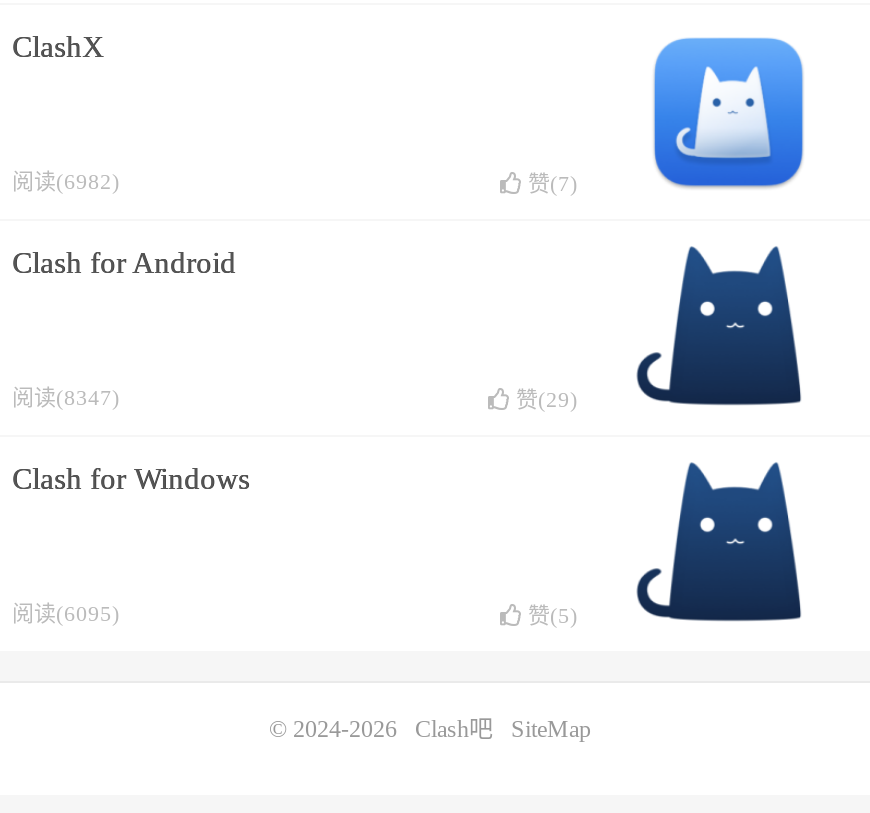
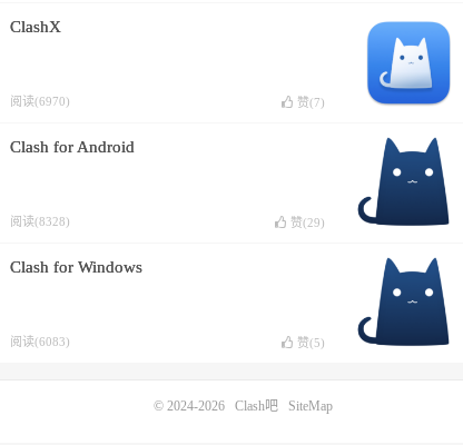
[12,169,120,193] 阅读(6982) -> [10,95,70,108] 阅读(6970)
[12,385,120,409] 阅读(8347) -> [10,215,70,228] 阅读(8328)
[12,601,120,625] 阅读(6095) -> [10,335,70,348] 阅读(6083)

